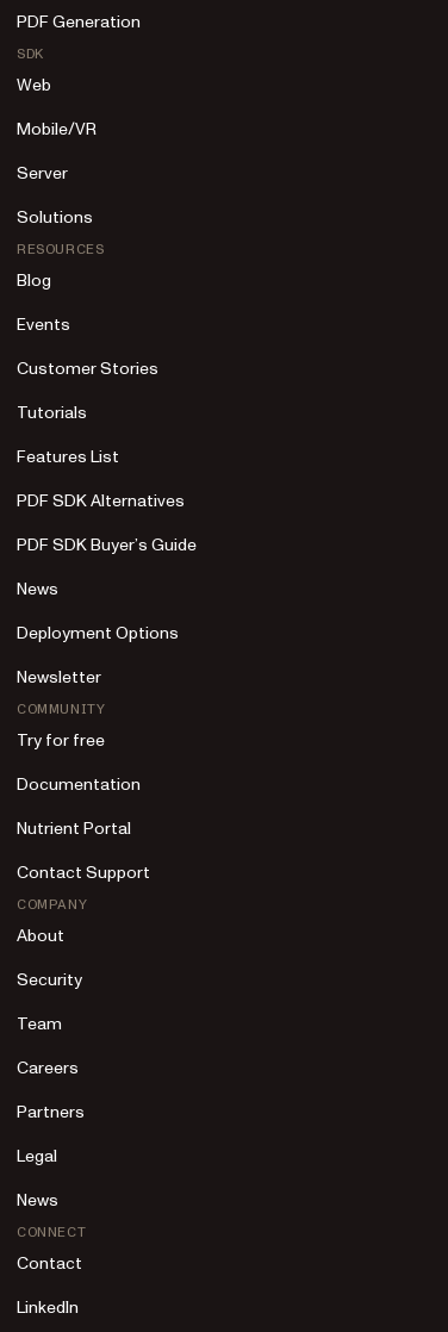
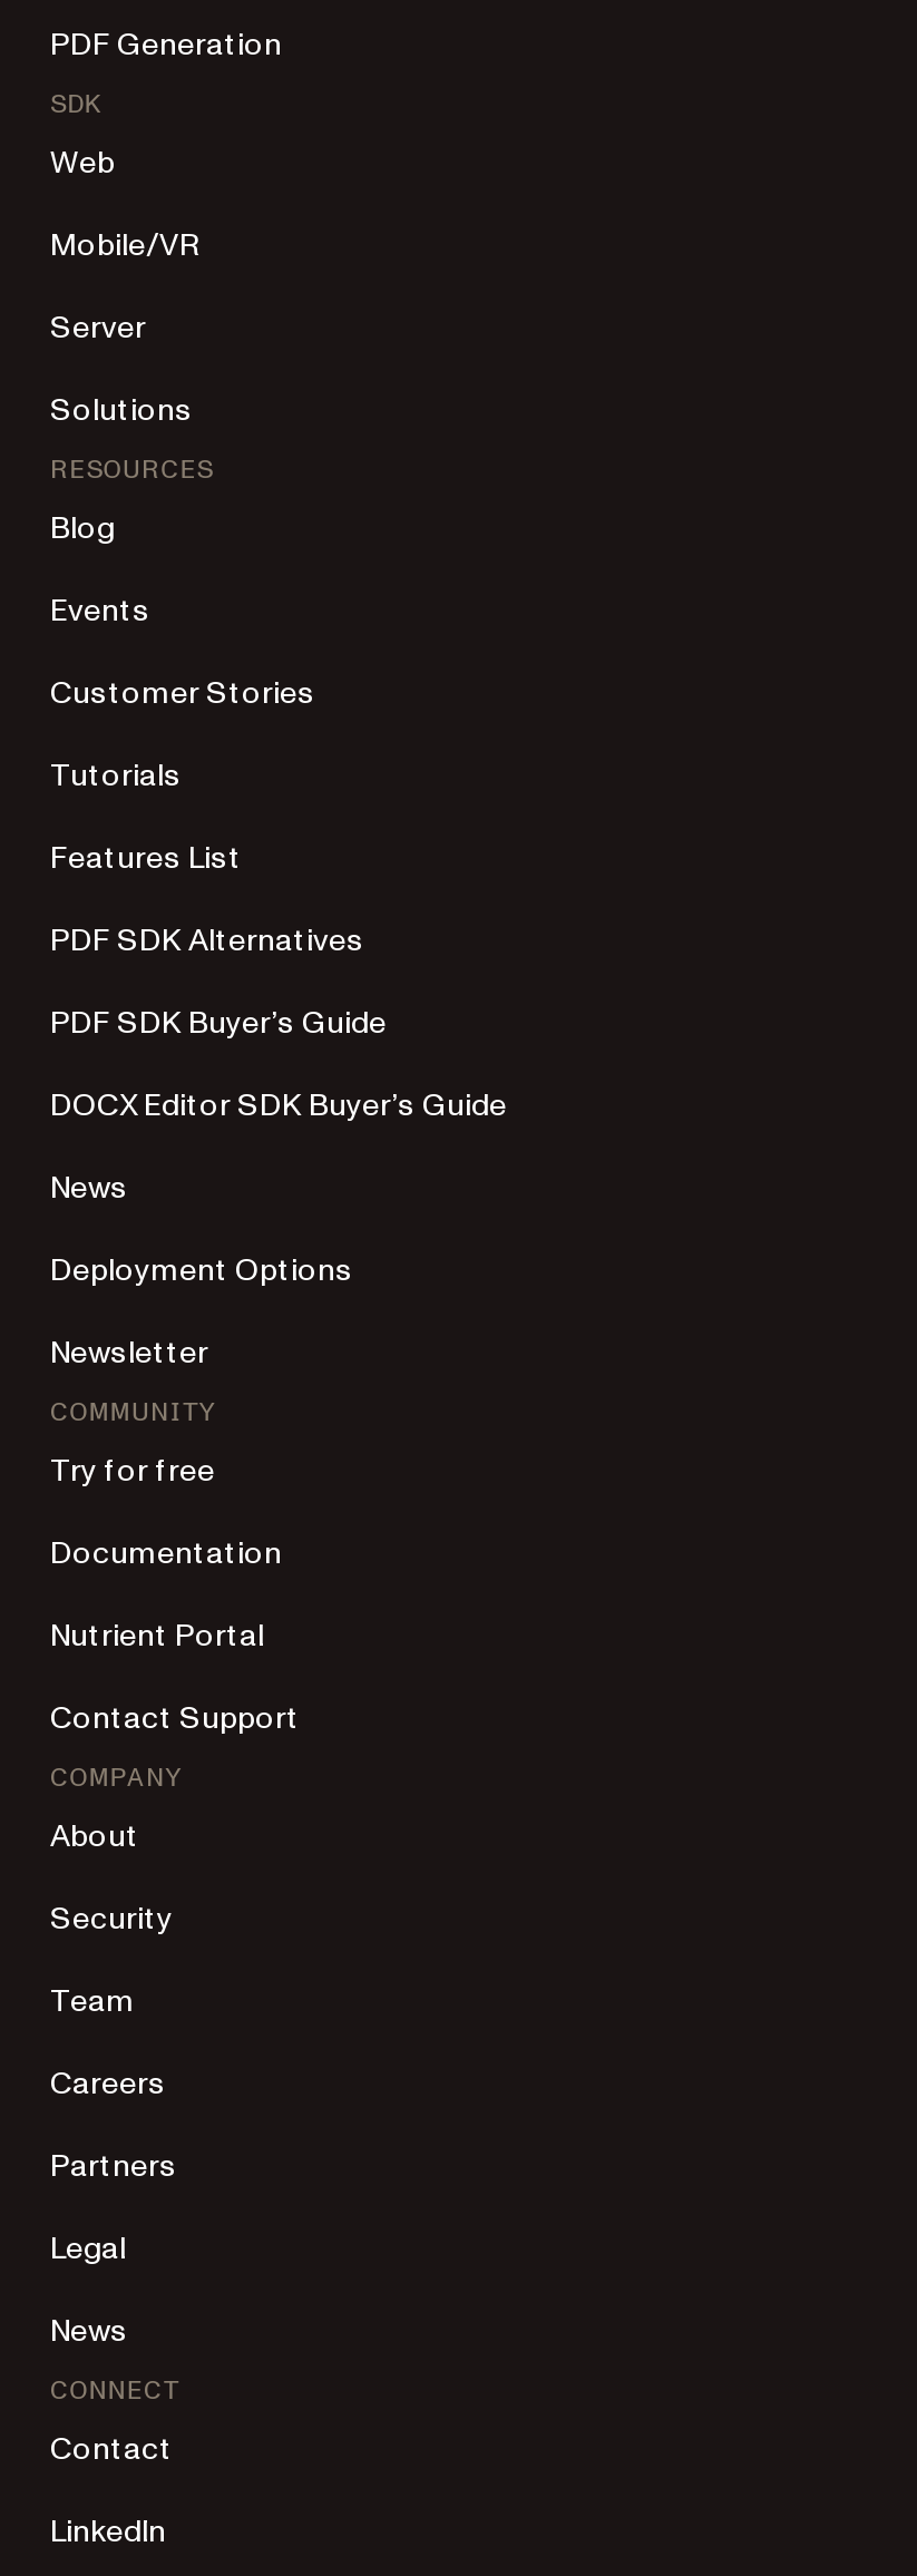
none -> [50,1084,507,1126] DOCX Editor SDK Buyer’s Guide

